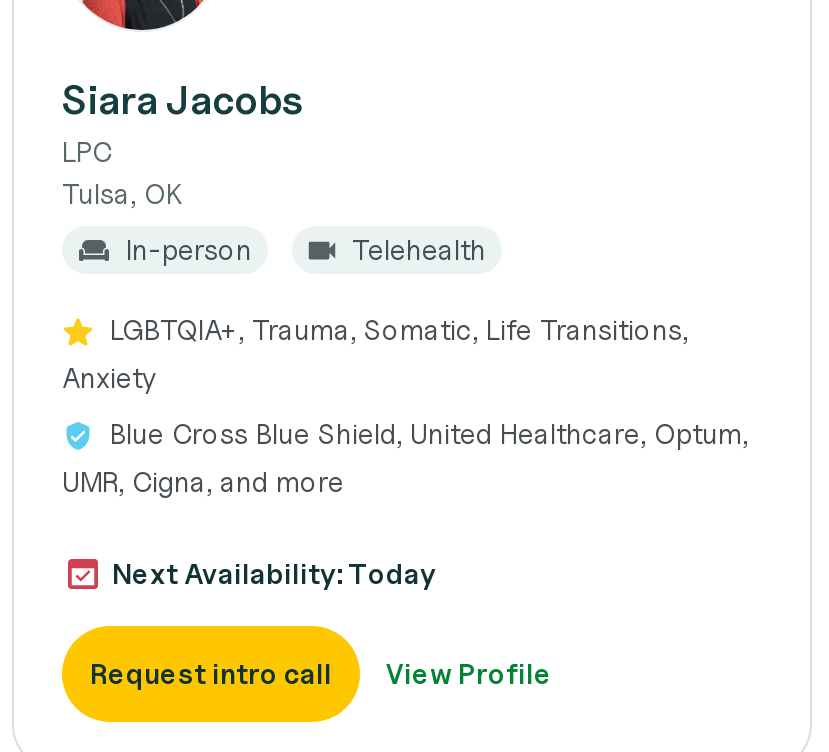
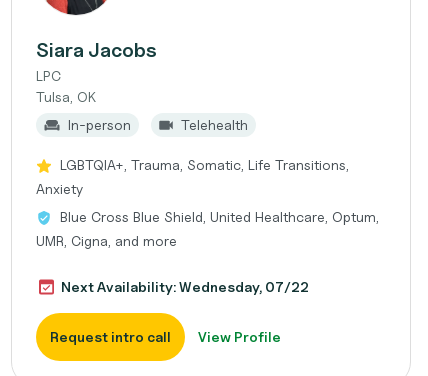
[112,556,436,590] Next Availability: Today -> [61,278,309,295] Next Availability: Wednesday, 07/22

